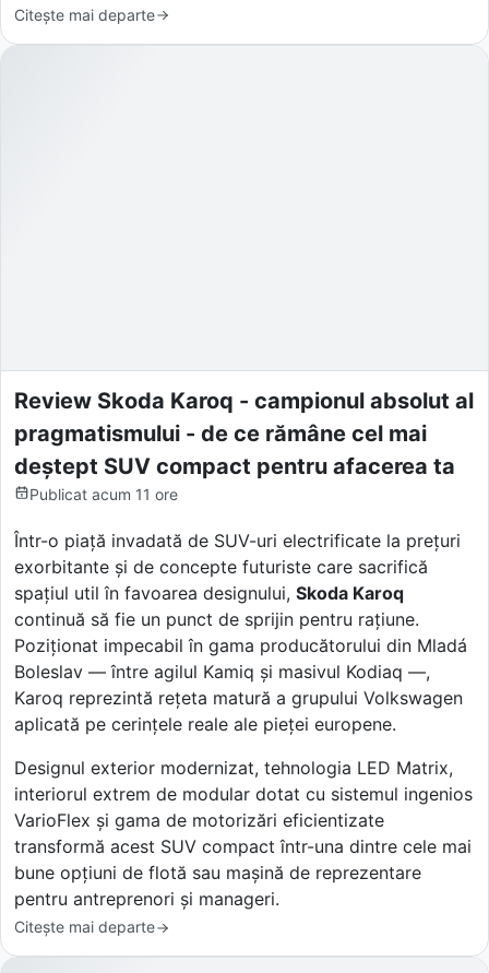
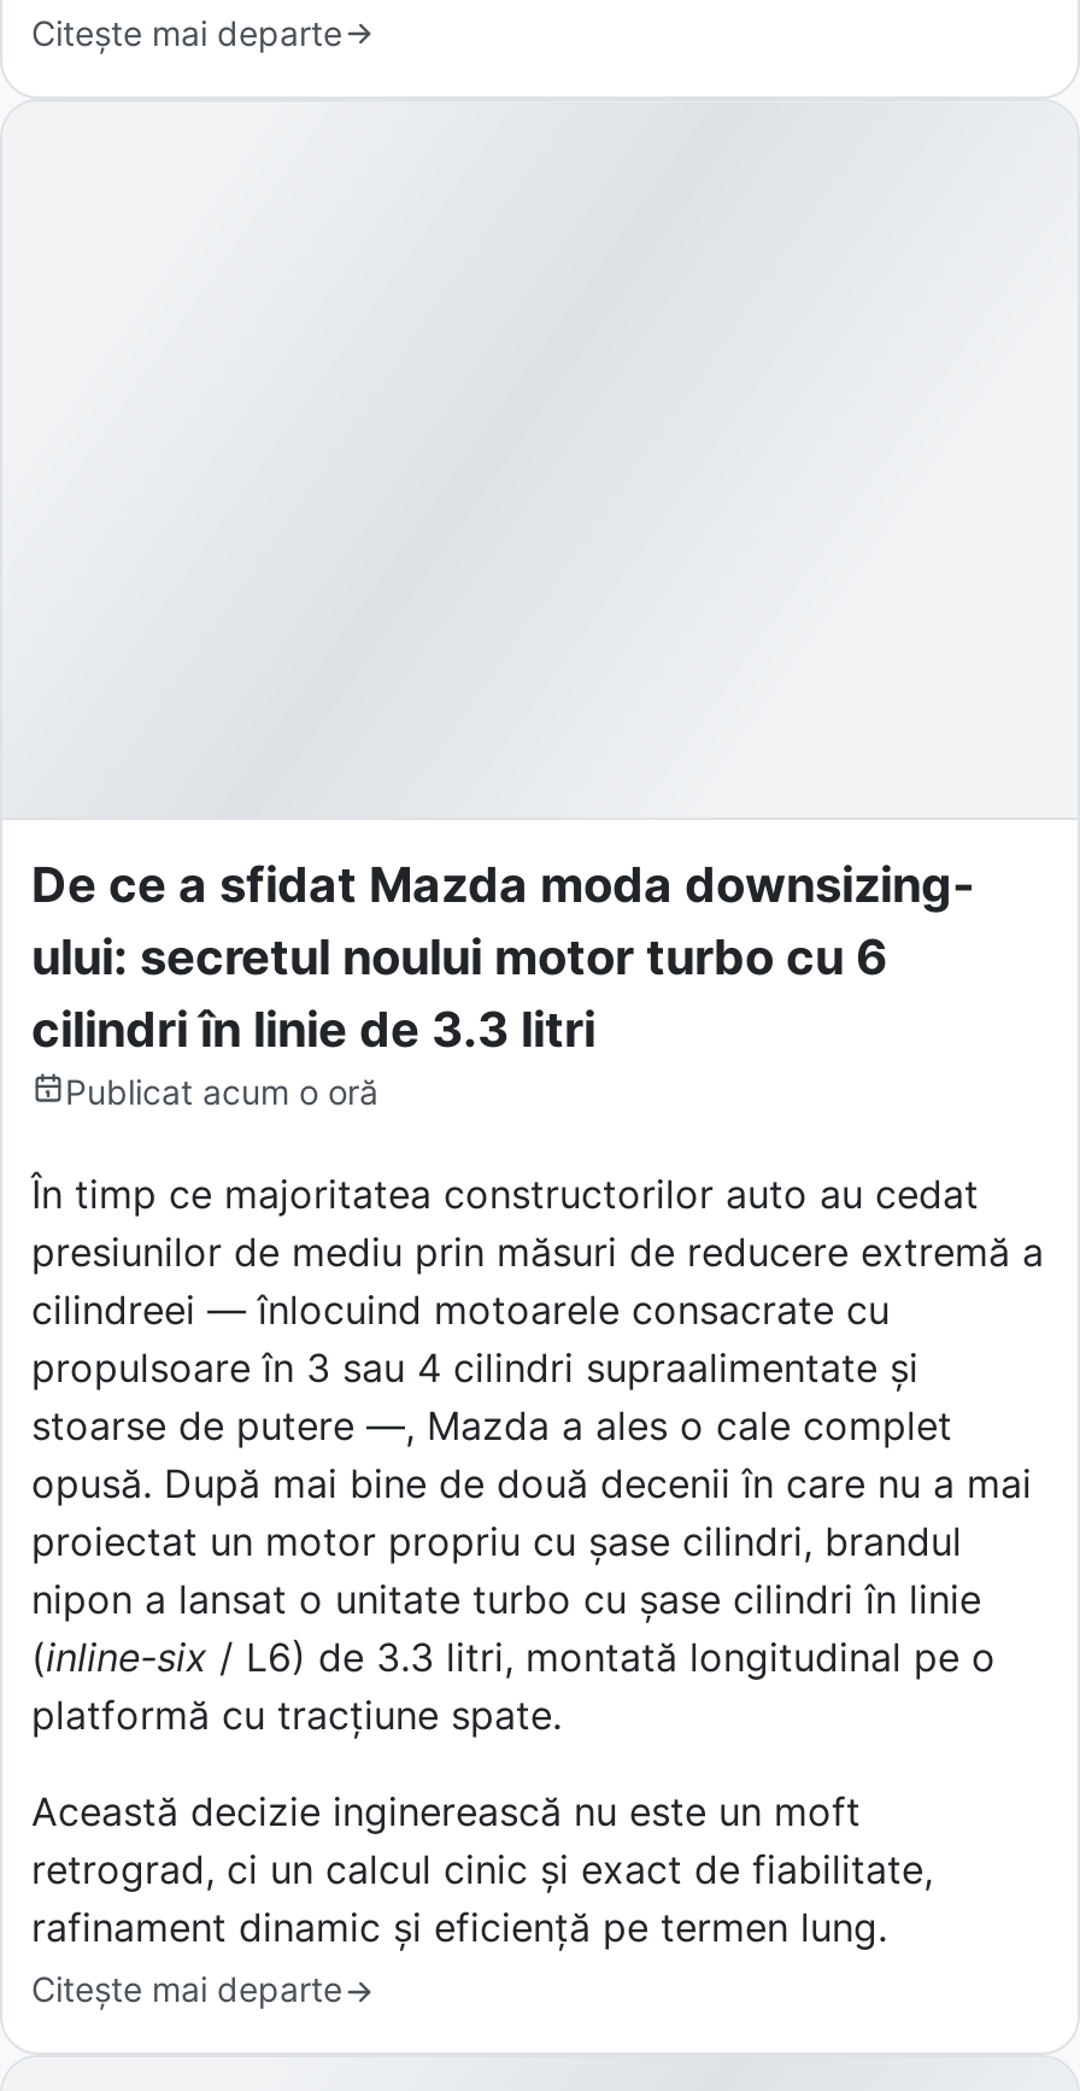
[14,388,474,504] Review Skoda Karoq - campionul absolut al | pragmatismului - de ce rămâne cel mai | deștept SUV compact pentru afacerea ta | Publicat acum 11 ore -> [31,856,974,1112] De ce a sfidat Mazda moda downsizing- | ului: secretul noului motor turbo cu 6 | cilindri în linie de 3.3 litri | Publicat acum o oră
[14,530,467,735] Într-o piață invadată de SUV-uri electrificate la prețuri | exorbitante și de concepte futuriste care sacrifică | spațiul util în favoarea designului, Skoda Karoq | continuă să fie un punct de sprijin pentru rațiune. | Poziționat impecabil în gama producătorului din Mladá | Boleslav — între agilul Kamiq și masivul Kodiaq —, | Karoq reprezintă rețeta matură a grupului Volkswagen | aplicată pe cerințele reale ale pieței europene. -> [31,1170,1044,1739] În timp ce majoritatea constructorilor auto au cedat | presiunilor de mediu prin măsuri de reducere extremă a | cilindreei — înlocuind motoarele consacrate cu | propulsoare în 3 sau 4 cilindri supraalimentate și | stoarse de putere —, Mazda a ales o cale complet | opusă. După mai bine de două decenii în care nu a mai | proiectat un motor propriu cu șase cilindri, brandul | nipon a lansat o unitate turbo cu șase cilindri în linie | (inline-six / L6) de 3.3 litri, montată longitudinal pe o | platformă cu tracțiune spate.
[14,757,473,910] Designul exterior modernizat, tehnologia LED Matrix, | interiorul extrem de modular dotat cu sistemul ingenios | VarioFlex și gama de motorizări eficientizate | transformă acest SUV compact într-una dintre cele mai | bune opțiuni de flotă sau mașină de reprezentare | pentru antreprenori și manageri. -> [31,1787,933,1951] Această decizie inginerească nu este un moft | retrograd, ci un calcul cinic și exact de fiabilitate, | rafinament dinamic și eficiență pe termen lung.

